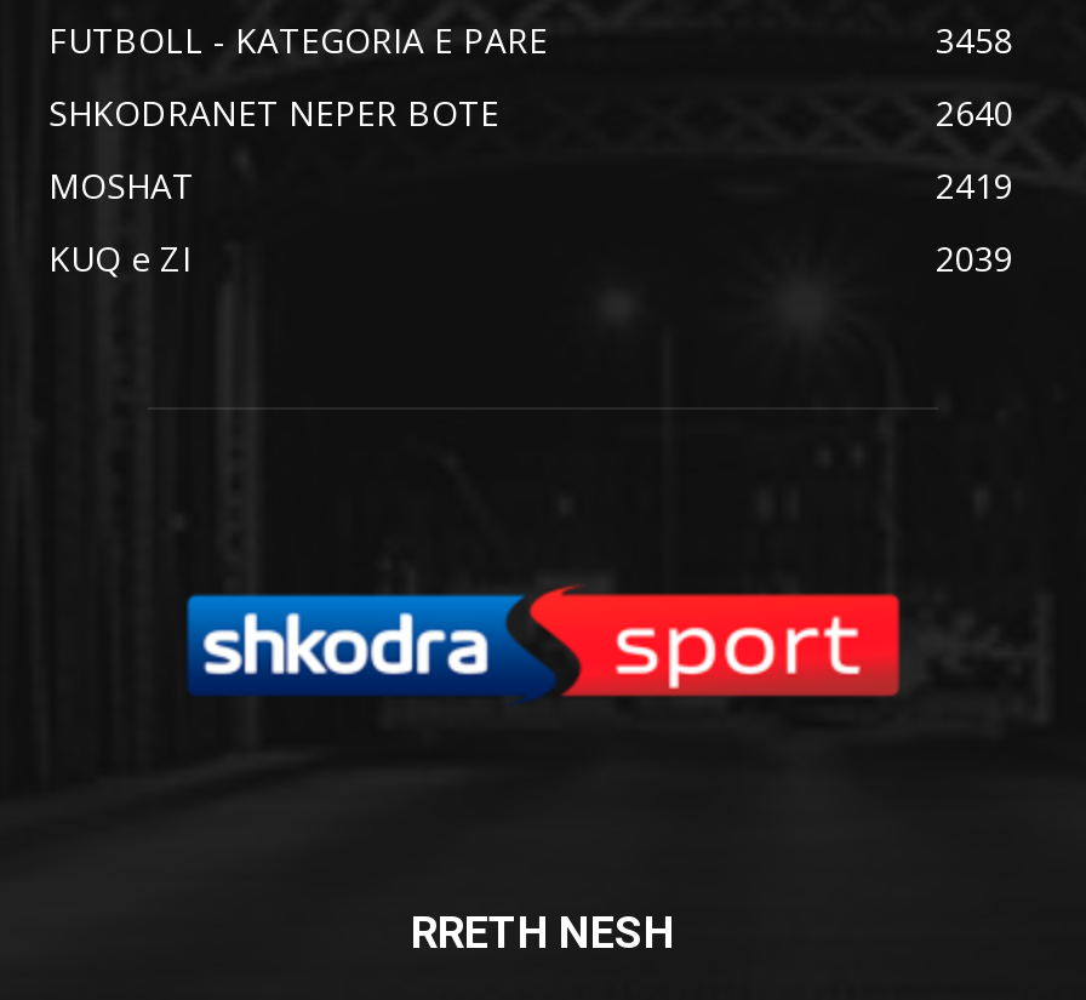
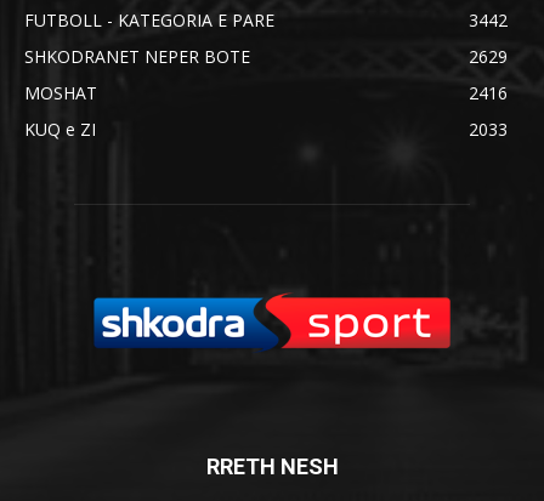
[936,16,1013,62] 3458 -> [469,8,508,31] 3442
[936,89,1013,135] 2640 -> [469,44,508,67] 2629
[936,161,1013,208] 2419 -> [469,81,508,104] 2416
[936,234,1013,280] 2039 -> [469,117,508,140] 2033

